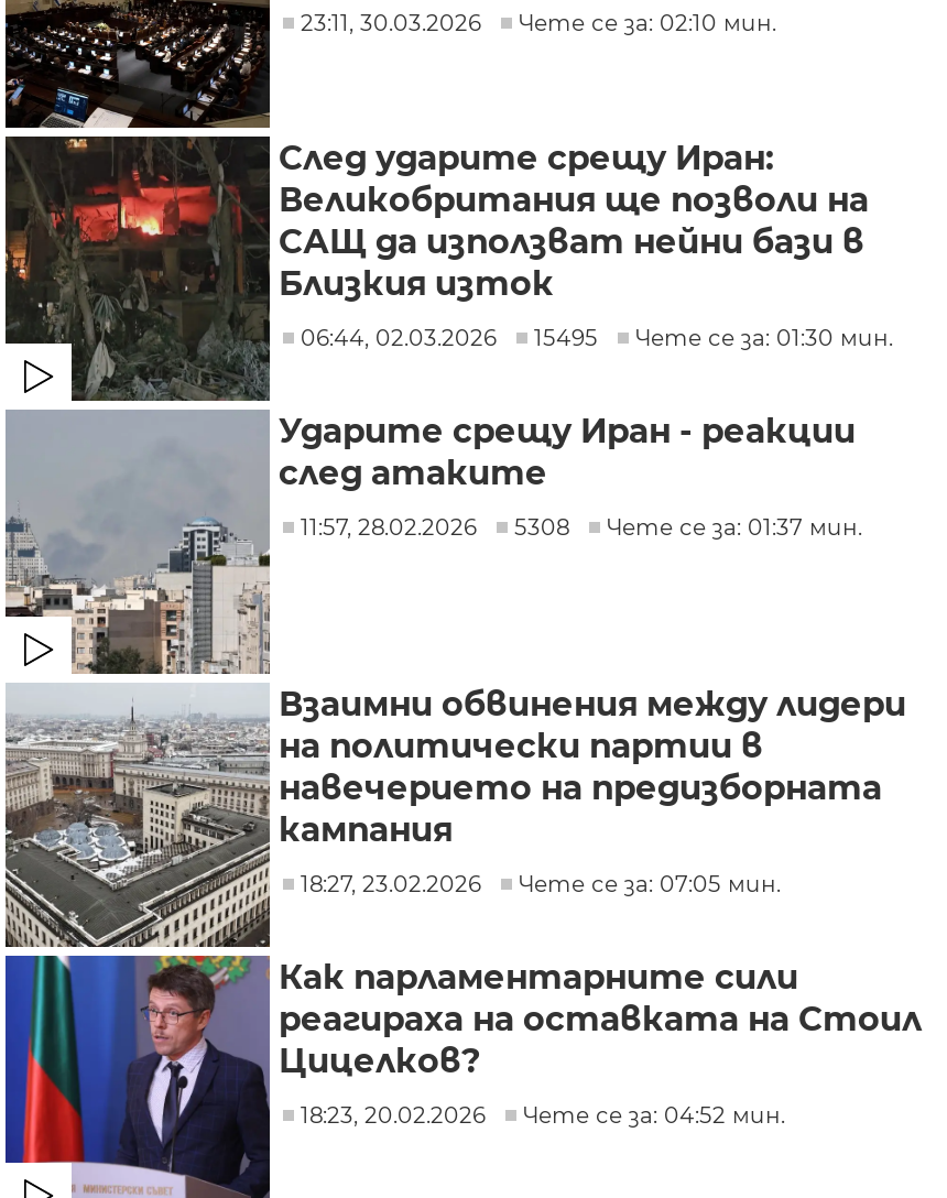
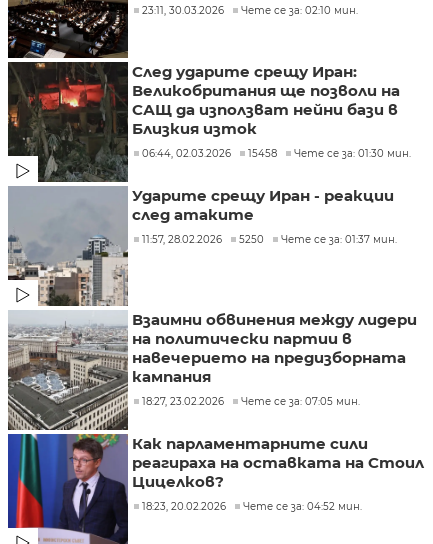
[301,325,893,353] 06:44, 02.03.2026 15495 Чете се за: 01:30 мин. -> [142,147,411,160] 06:44, 02.03.2026 15458 Чете се за: 01:30 мин.
[301,514,862,543] 11:57, 28.02.2026 5308 Чете се за: 01:37 мин. -> [142,233,397,246] 11:57, 28.02.2026 5250 Чете се за: 01:37 мин.

